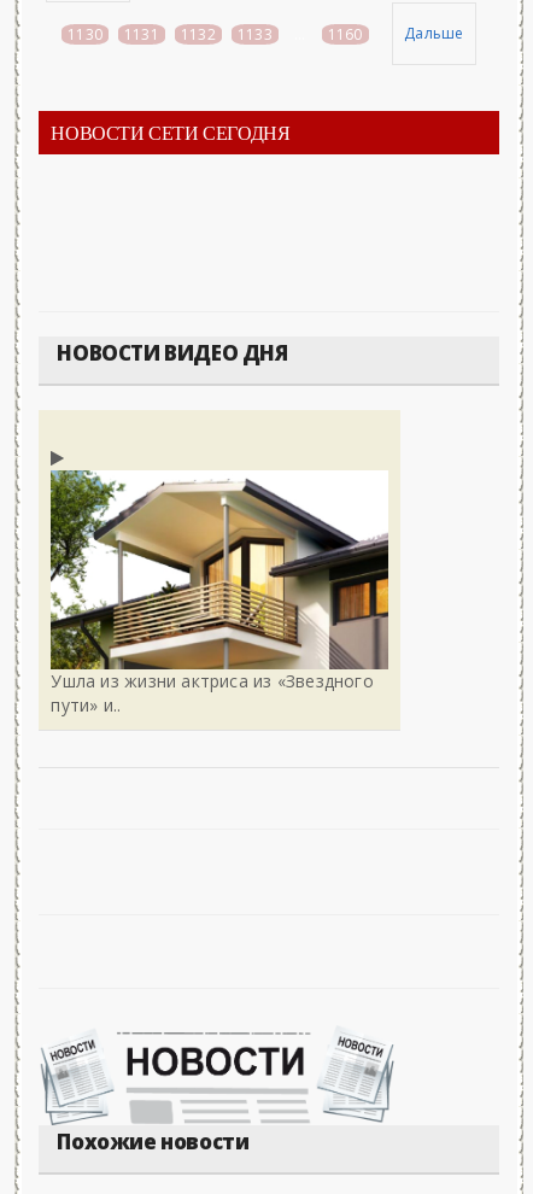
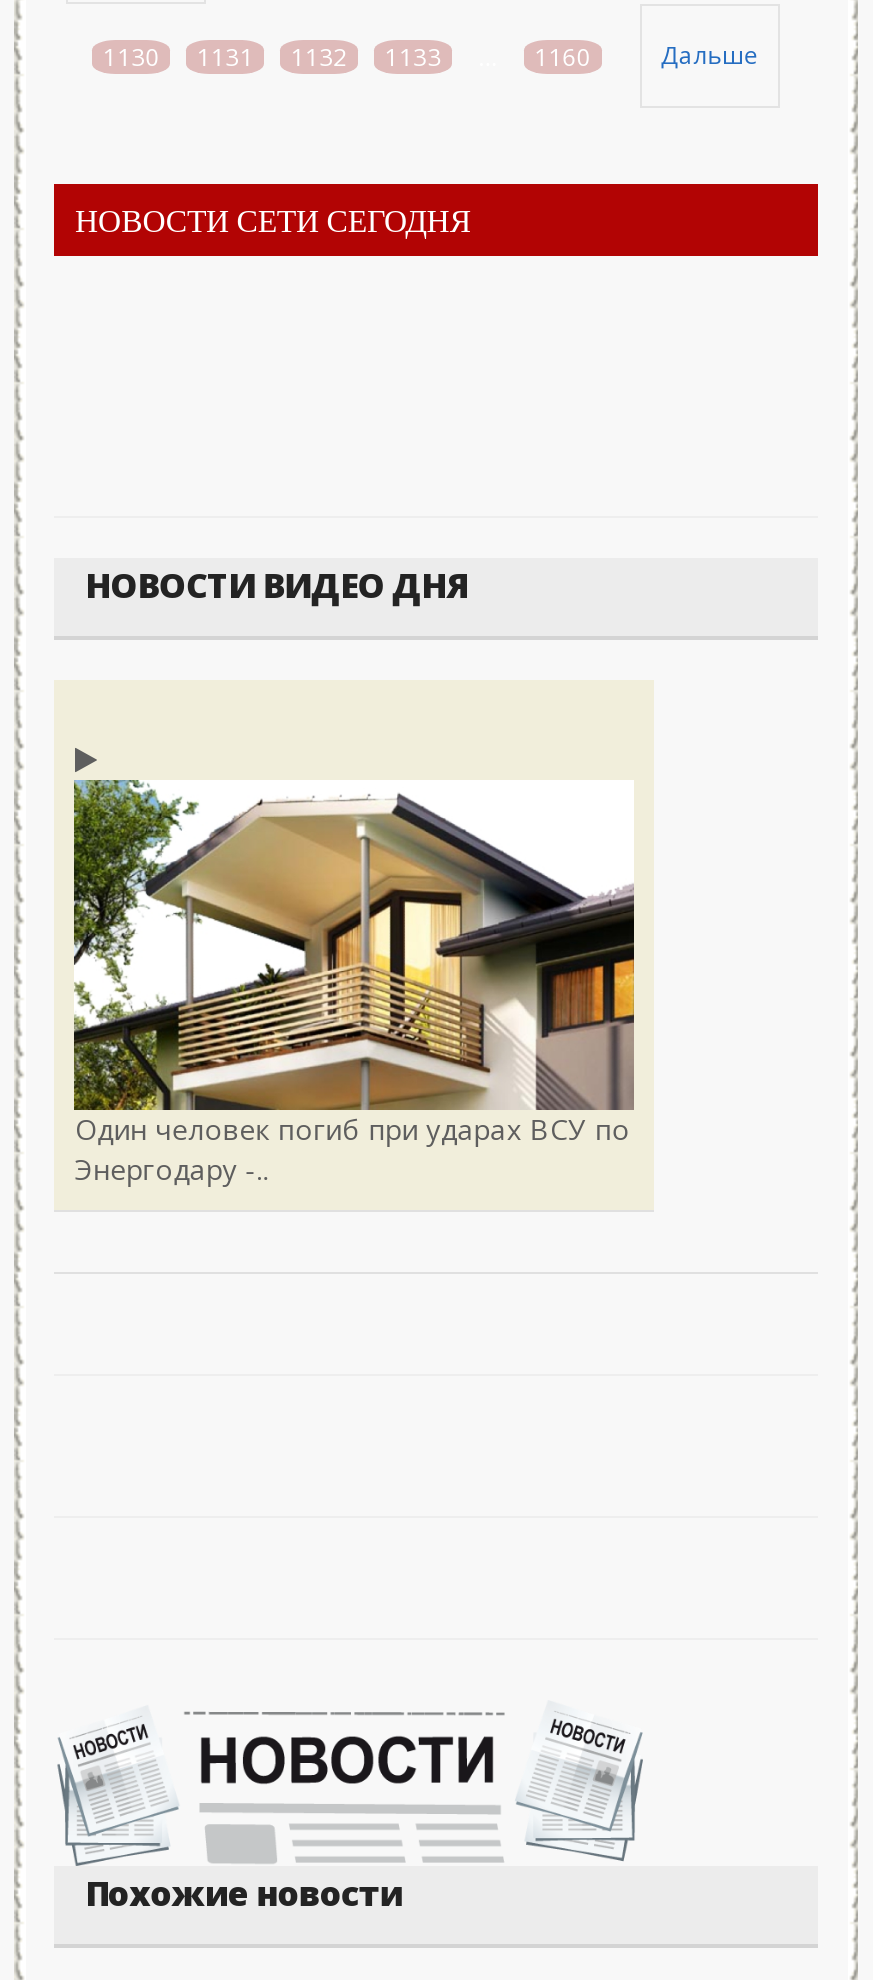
[51,669,374,716] Ушла из жизни актриса из «Звездного | пути» и.. -> [75,1109,630,1187] Один человек погиб при ударах ВСУ по | Энергодару -..

